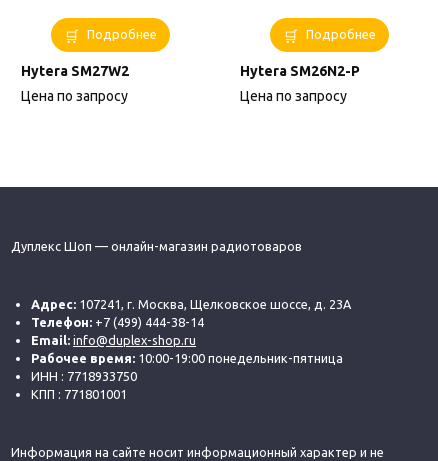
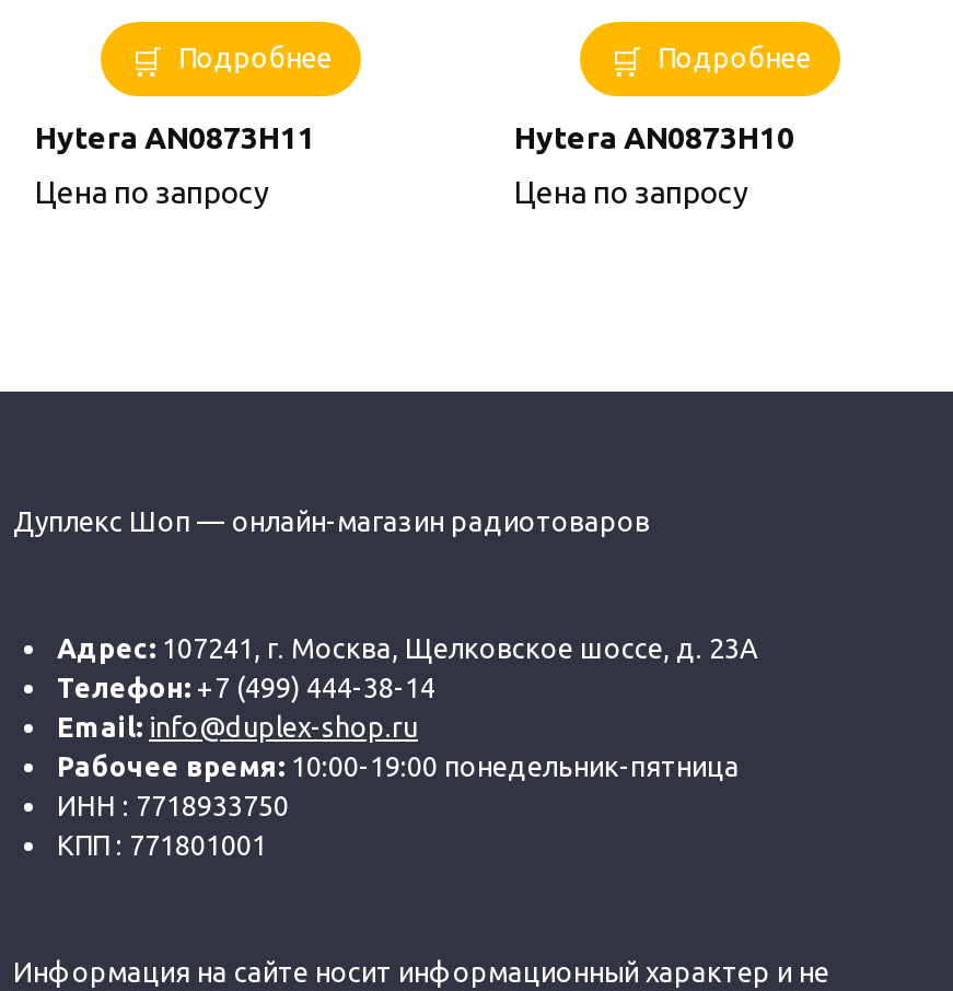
[21,63,129,79] Hytera SM27W2 -> [35,121,315,156] Hytera AN0873H11
[240,63,360,79] Hytera SM26N2-P -> [514,121,794,156] Hytera AN0873H10

